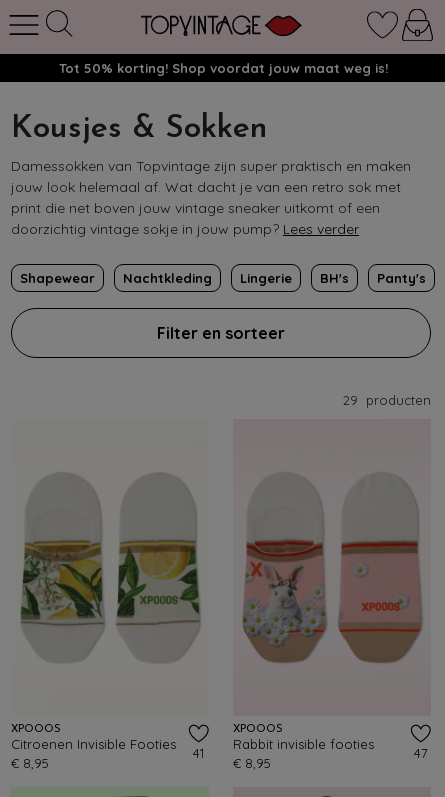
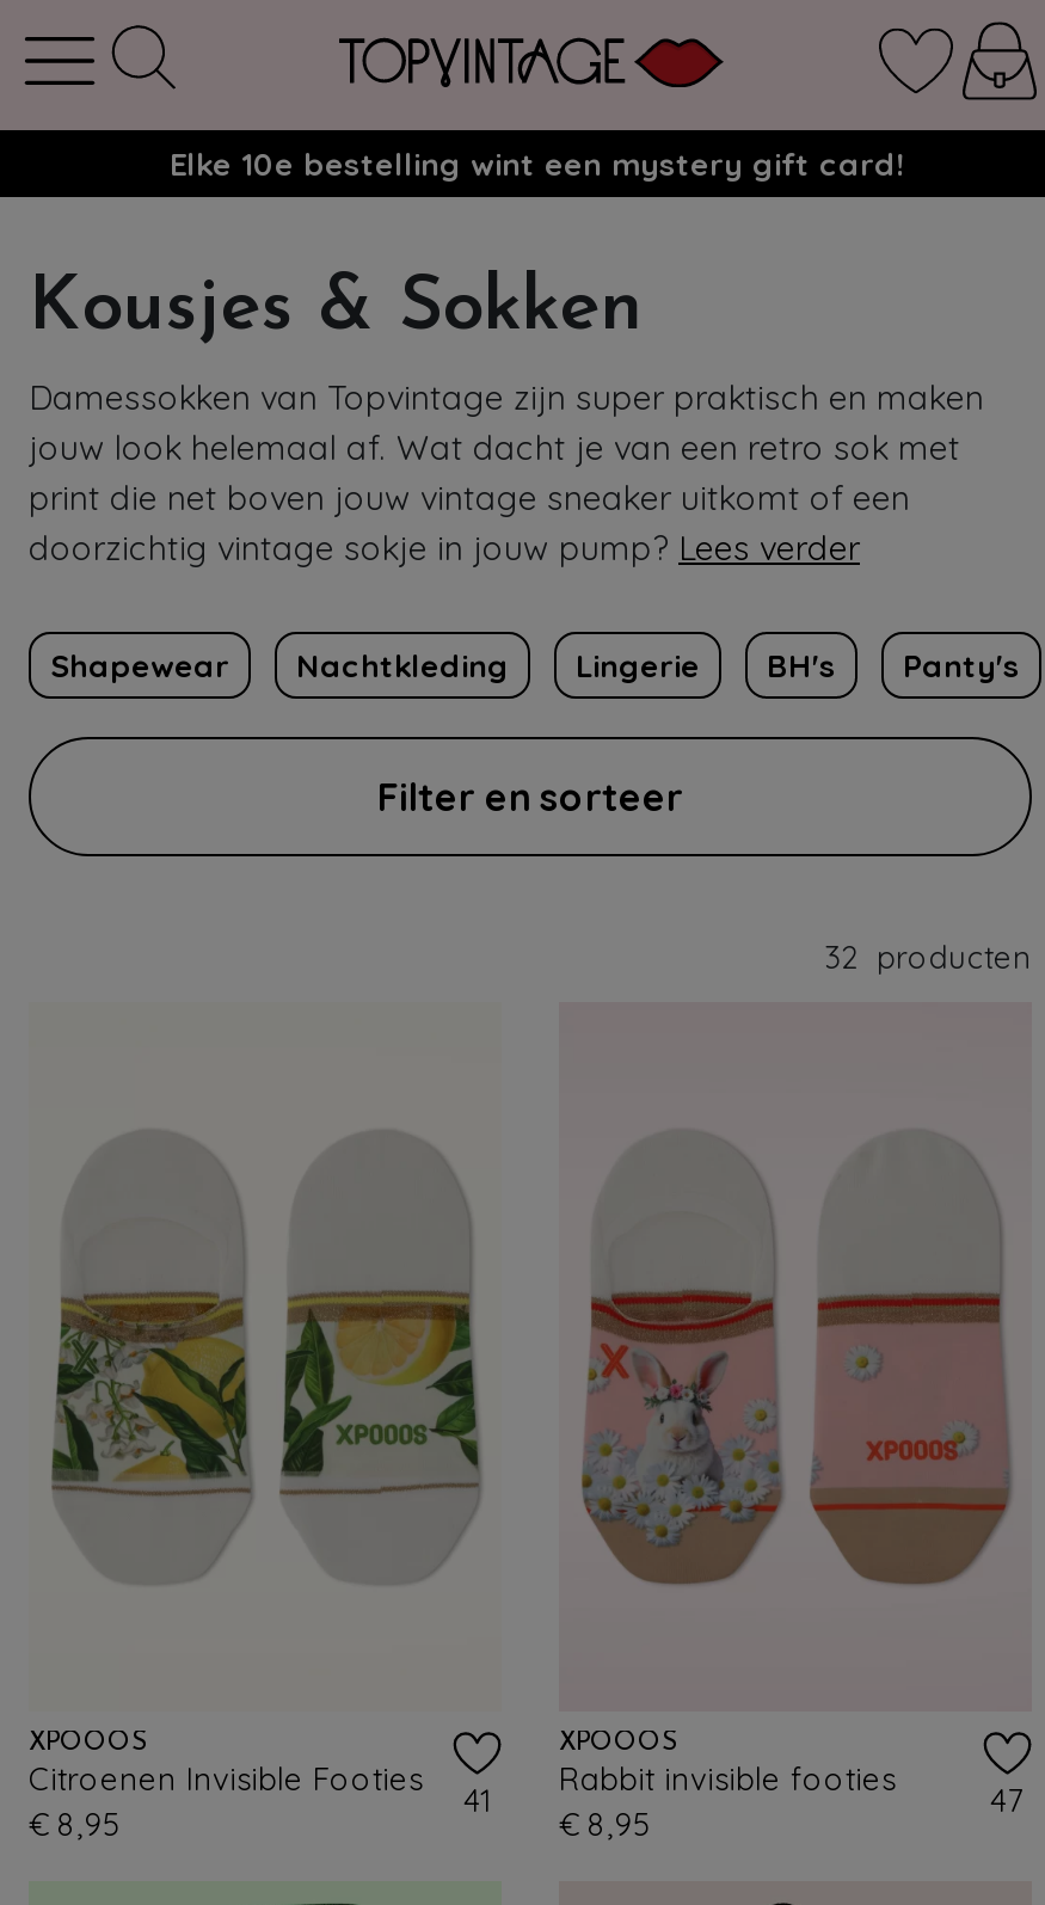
[59,60,388,76] Tot 50% korting! Shop voordat jouw maat weg is! -> [170,145,903,183] Elke 10e bestelling wint een mystery gift card!
[343,392,431,408] 29 producten -> [824,938,1032,976] 32 producten

